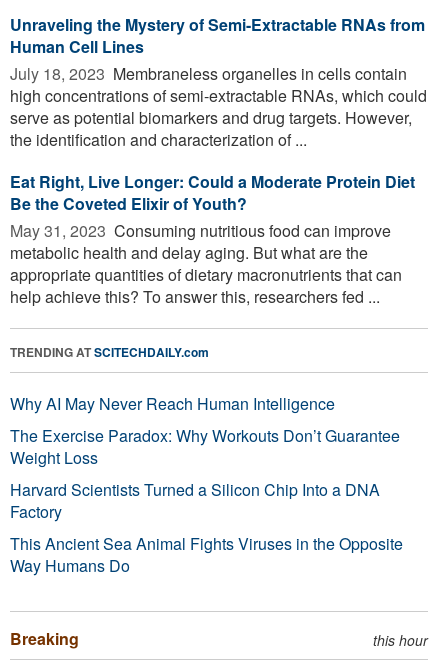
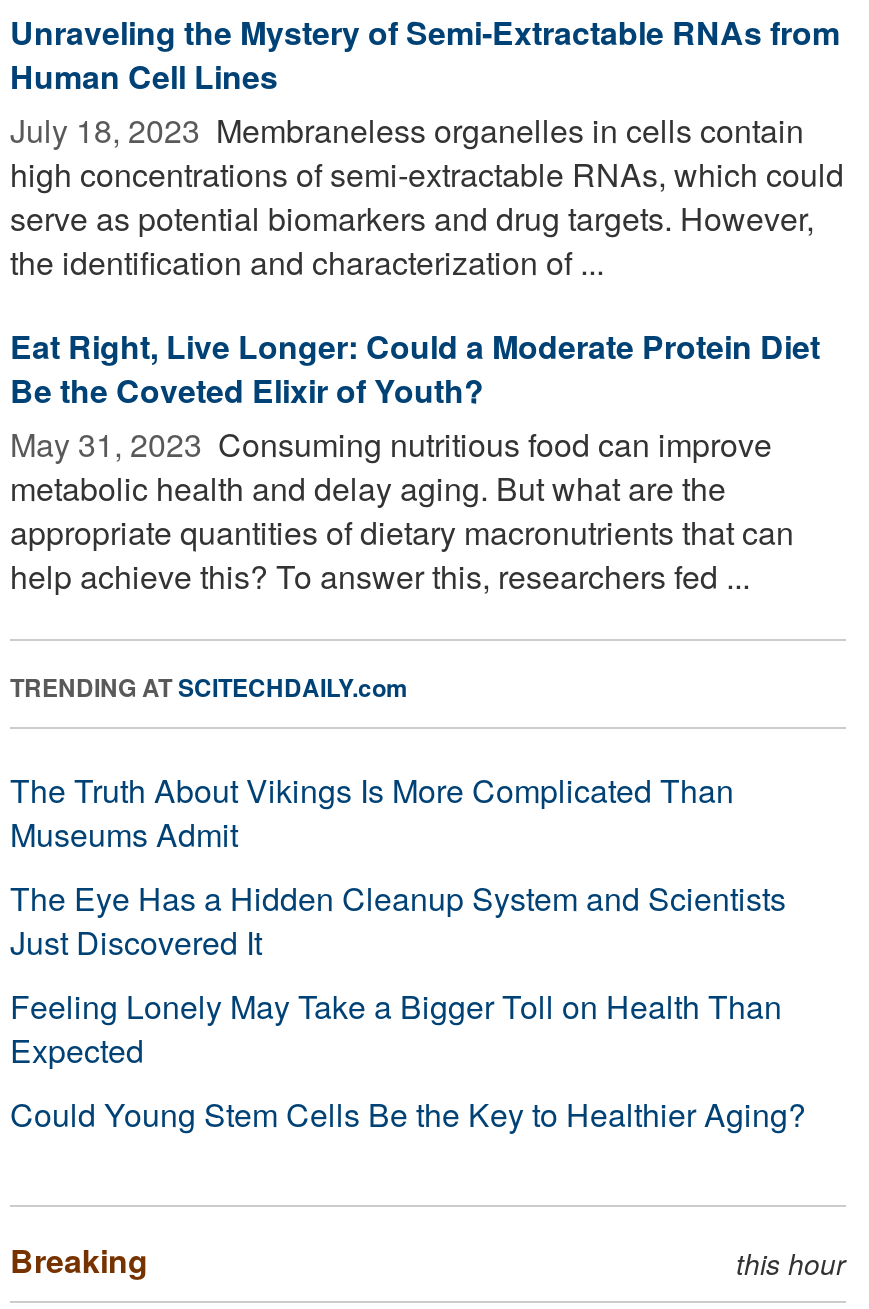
[10,392,403,577] Why AI May Never Reach Human Intelligence | The Exercise Paradox: Why Workouts Don’t Guarantee | Weight Loss | Harvard Scientists Turned a Silicon Chip Into a DNA | Factory | This Ancient Sea Animal Fights Viruses in the Opposite | Way Humans Do -> [10,766,806,1136] The Truth About Vikings Is More Complicated Than | Museums Admit | The Eye Has a Hidden Cleanup System and Scientists | Just Discovered It | Feeling Lonely May Take a Bigger Toll on Health Than | Expected | Could Young Stem Cells Be the Key to Healthier Aging?

